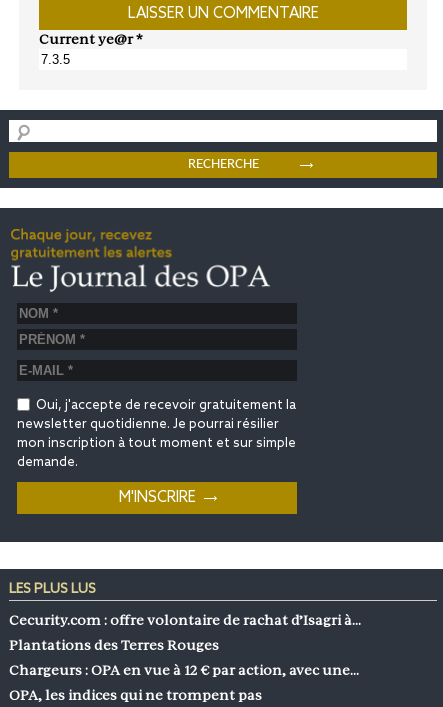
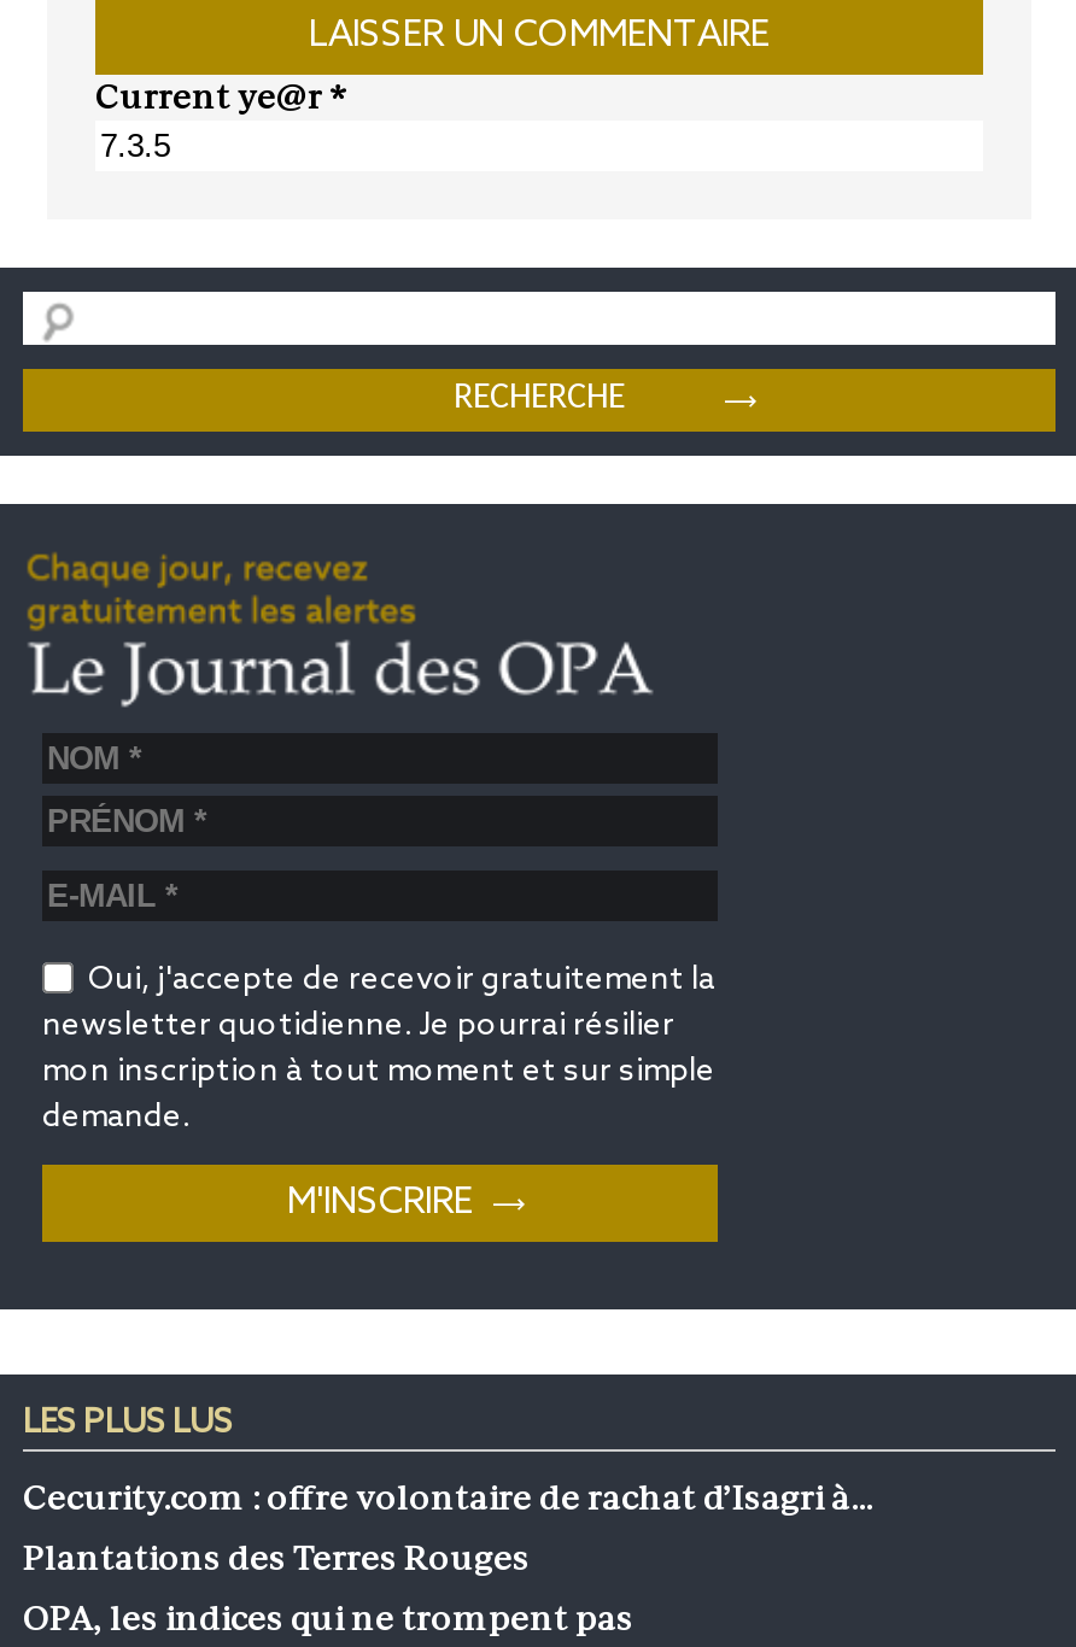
[9,662,359,678] Chargeurs : OPA en vue à 12 € par action, avec une… -> none

